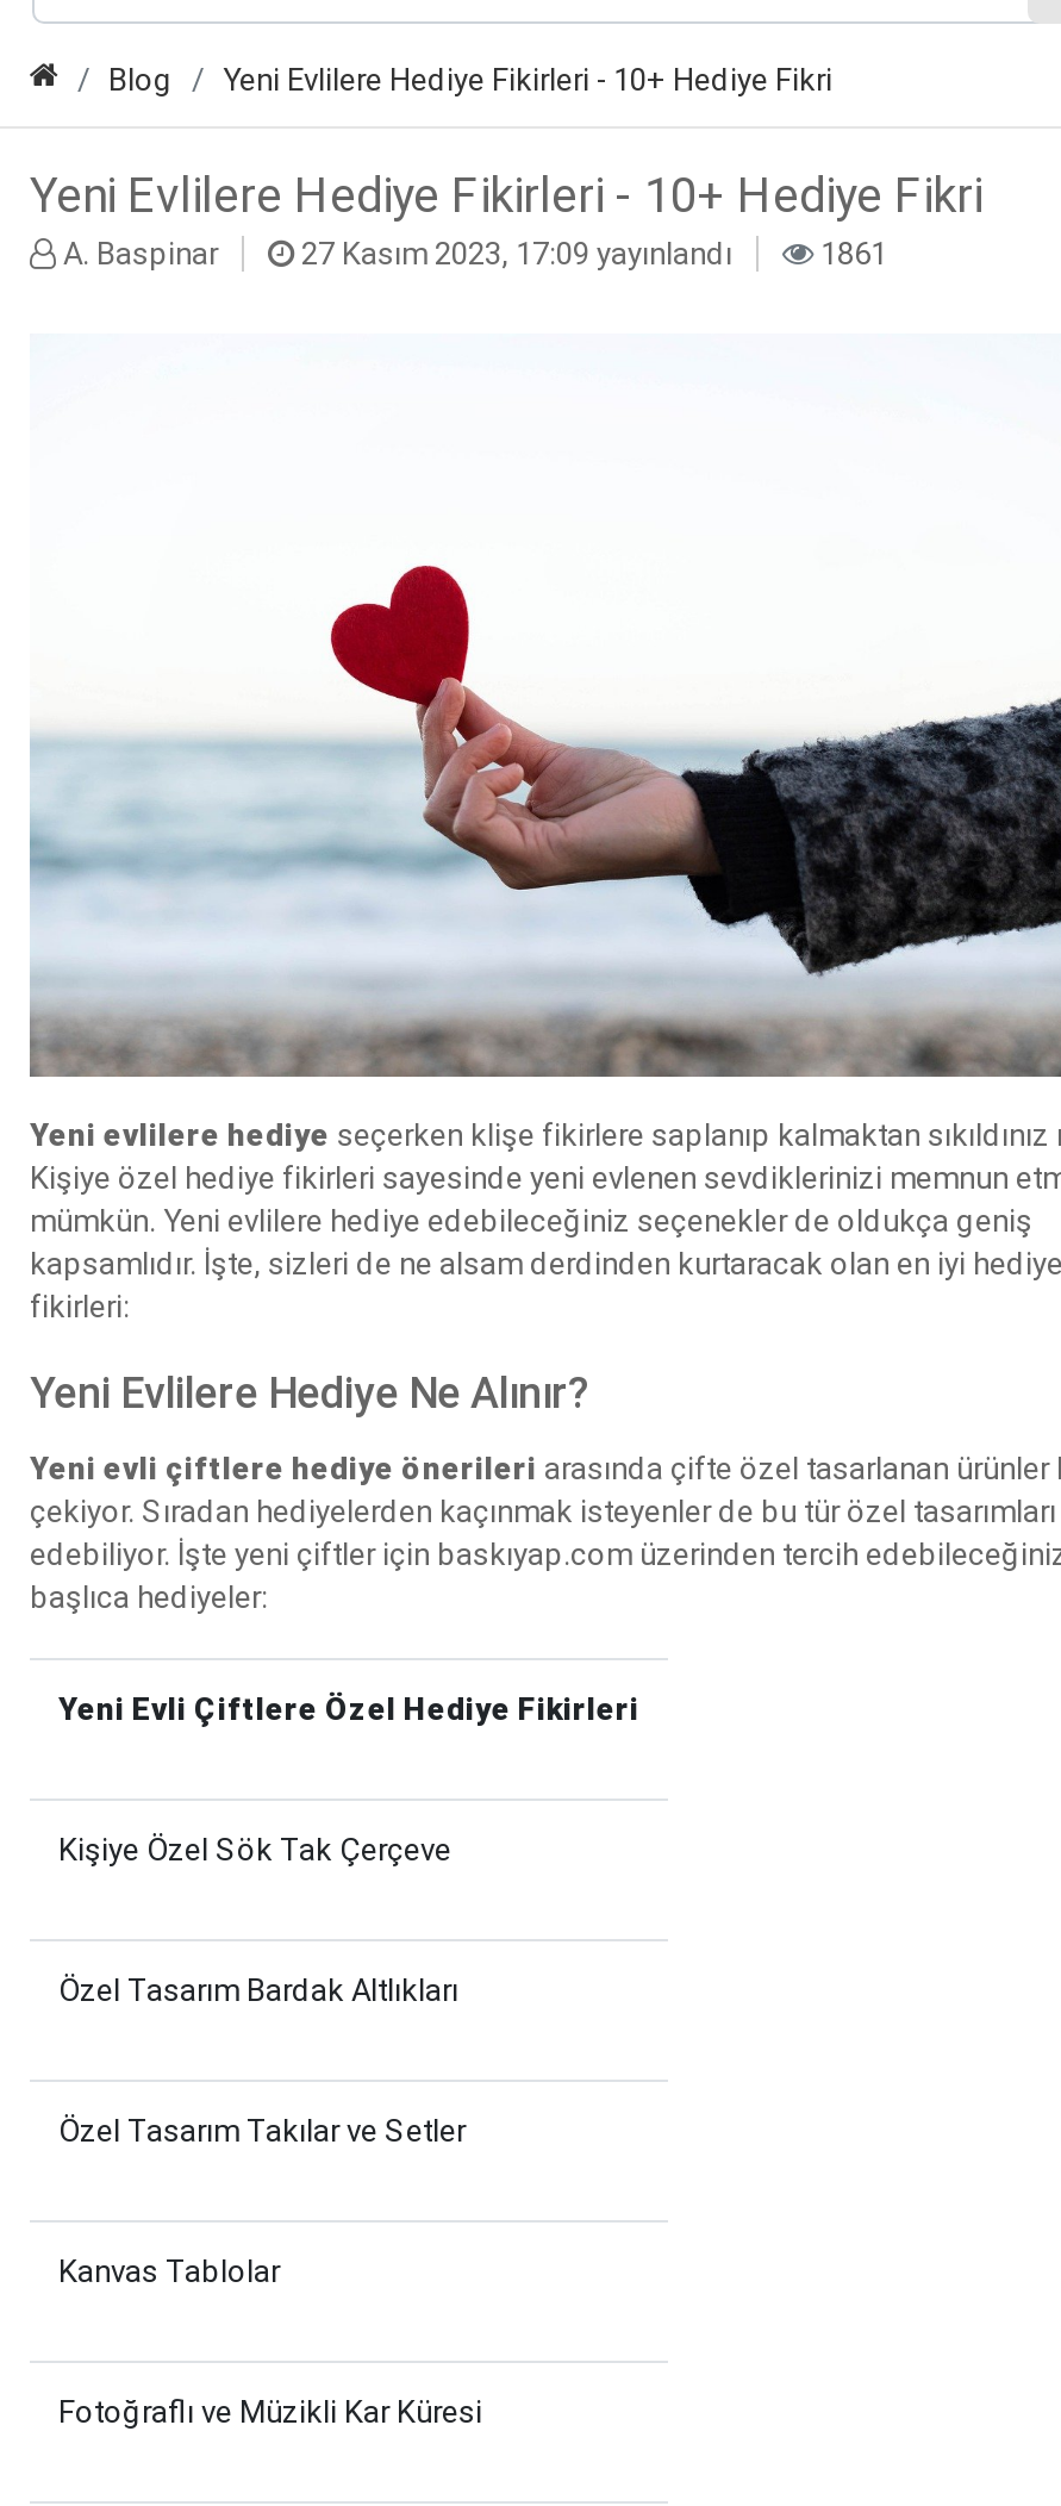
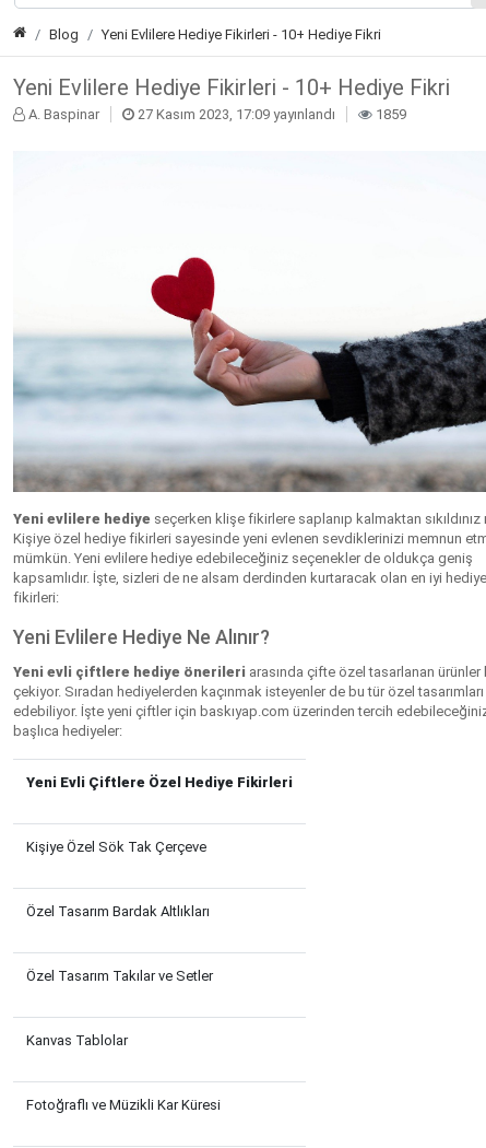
[813,236,887,272] 1861 -> [372,106,406,122] 1859

